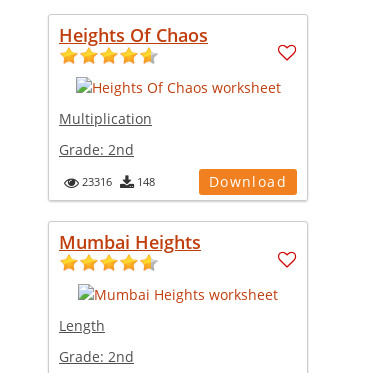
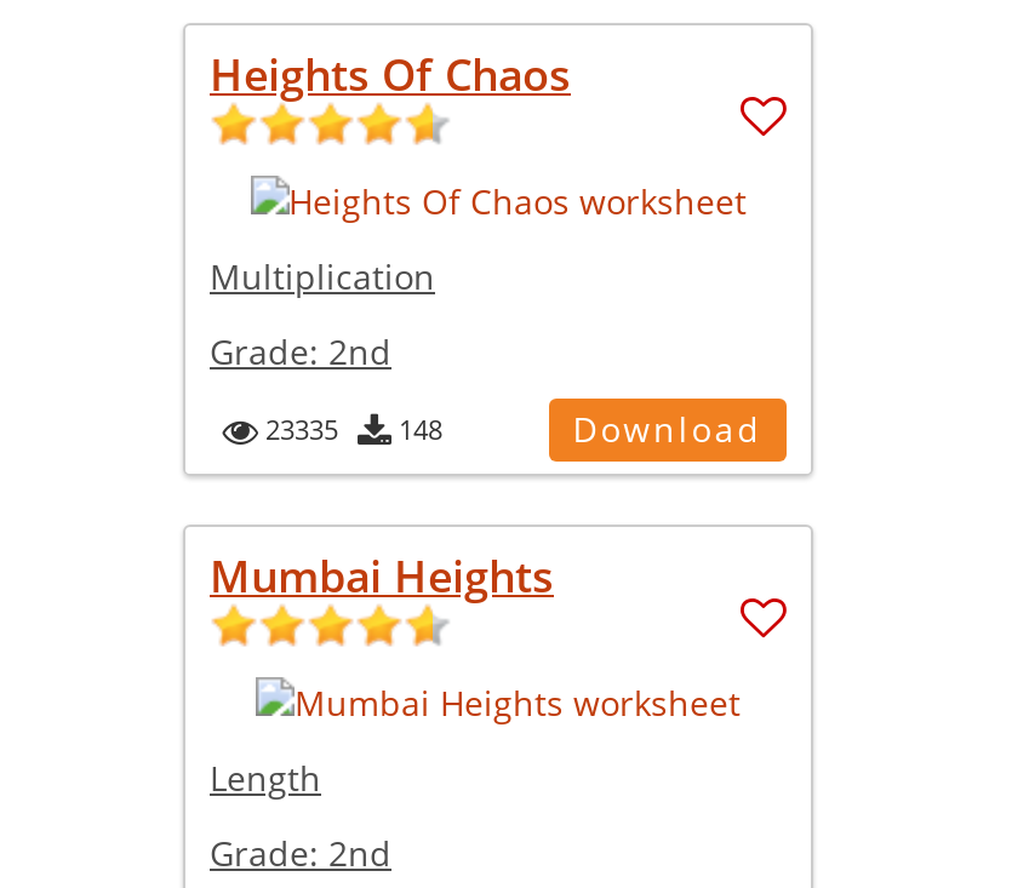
[82,174,155,189] 23316 148 -> [265,410,442,446] 23335 148

